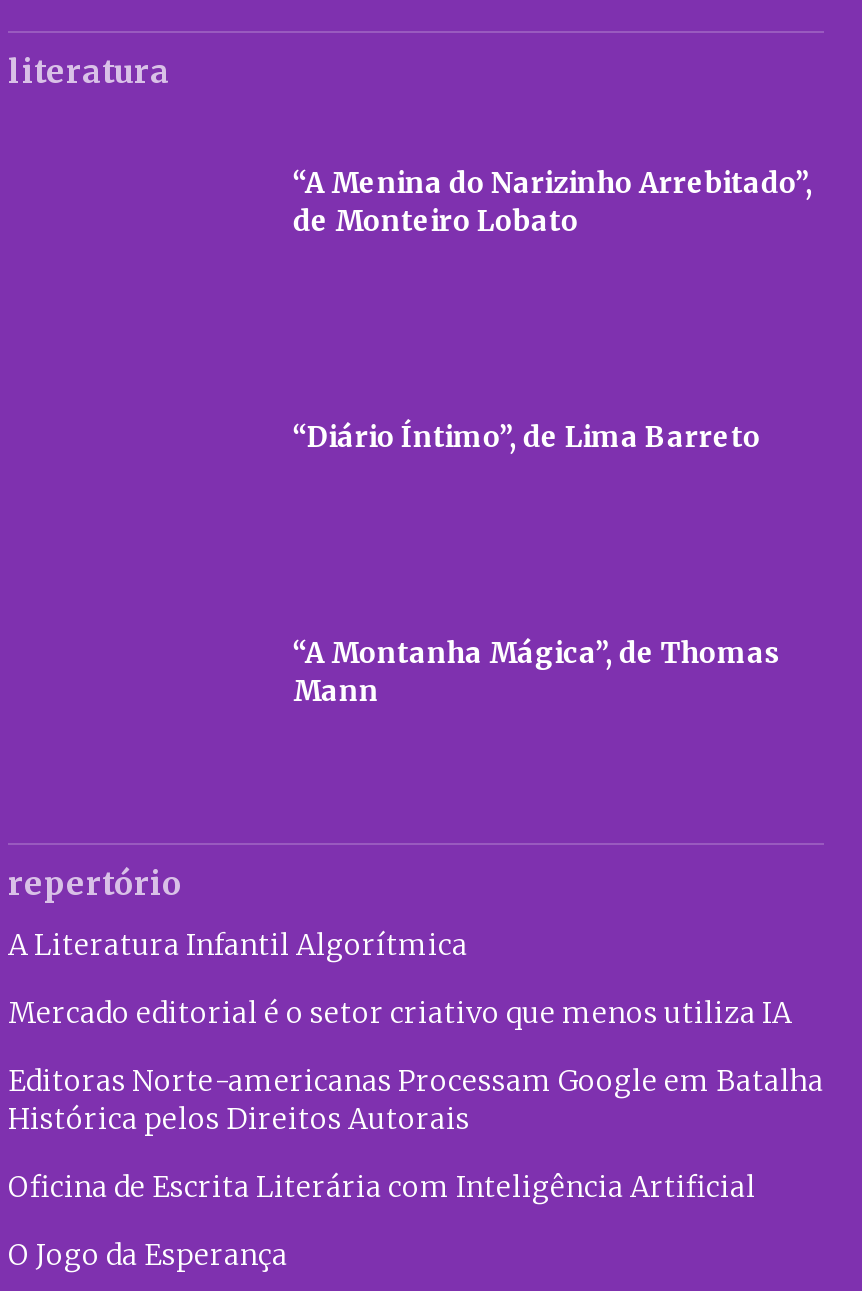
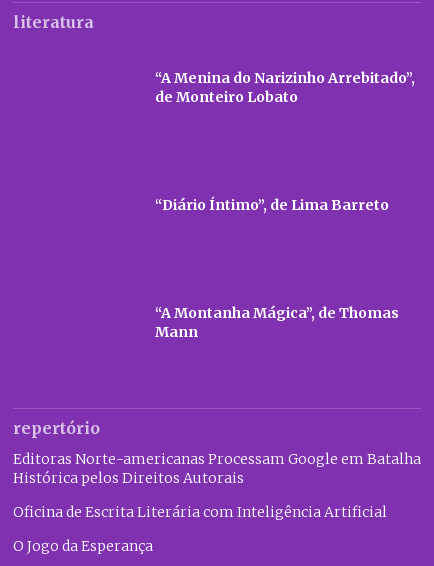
[8,928,792,1032] A Literatura Infantil Algorítmica | Mercado editorial é o setor criativo que menos utiliza IA -> none

